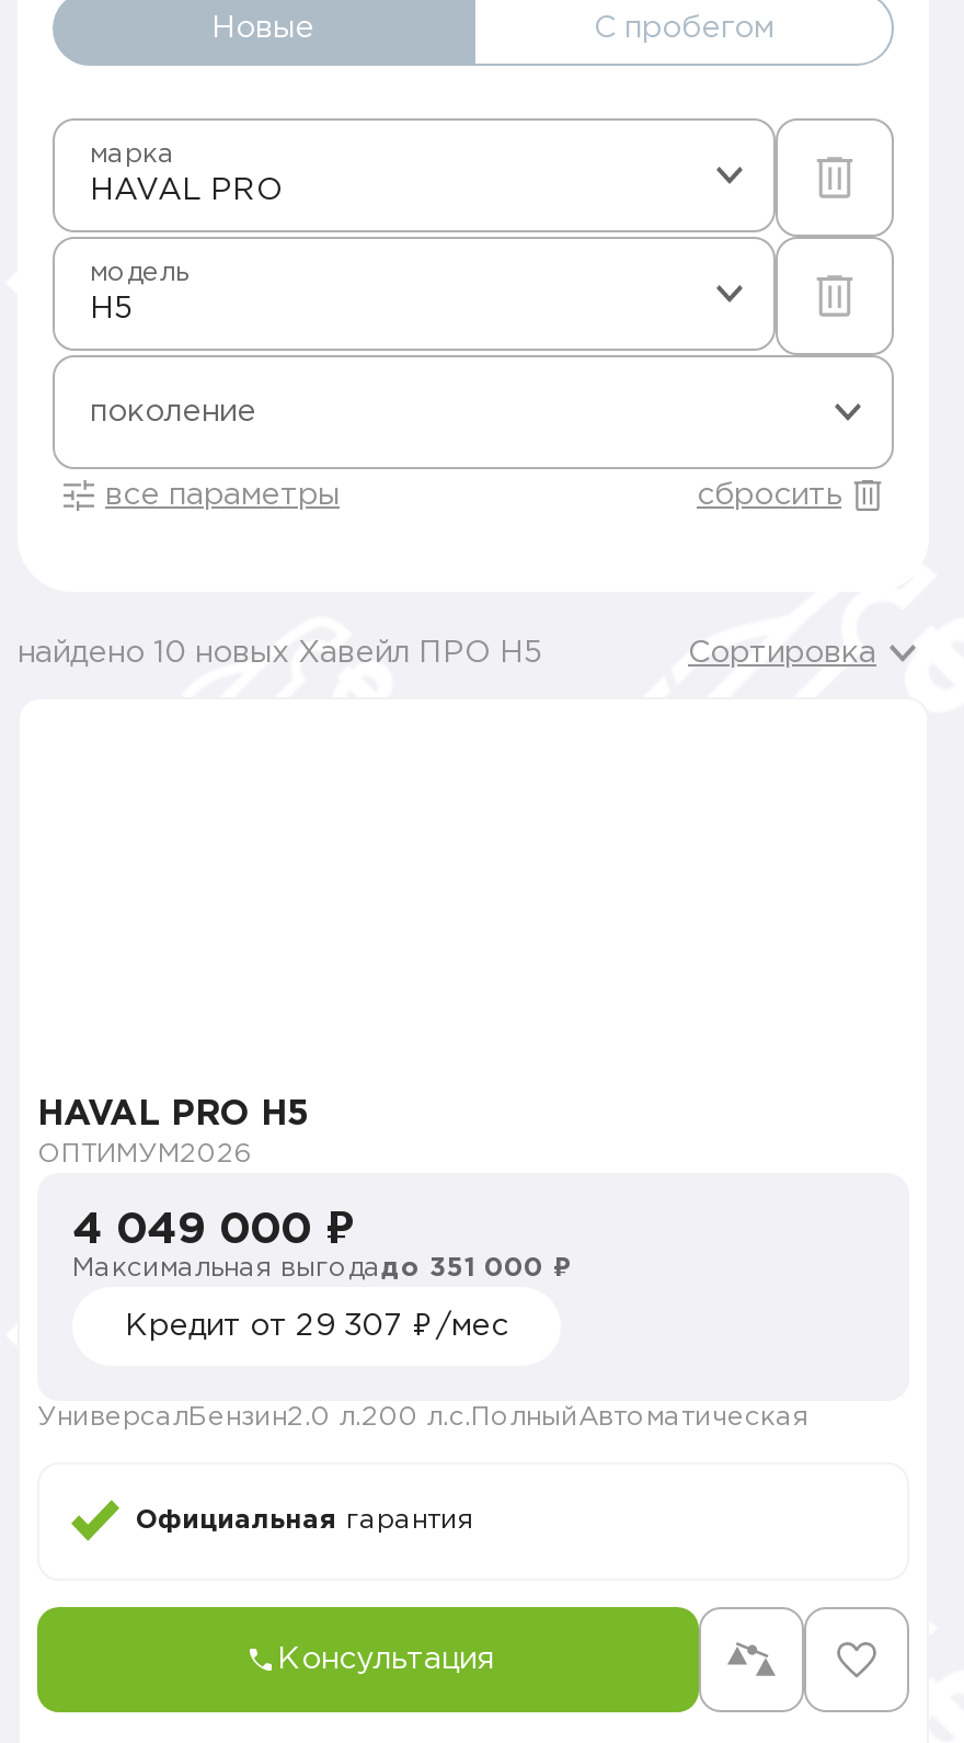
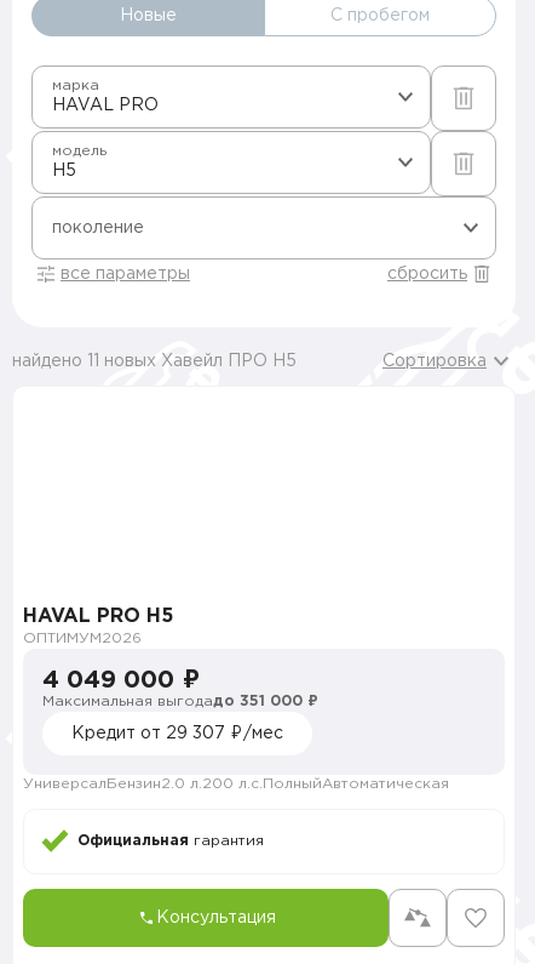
[18,640,543,667] найдено 10 новых Хавейл ПРО H5 -> [12,354,297,369] найдено 11 новых Хавейл ПРО H5

